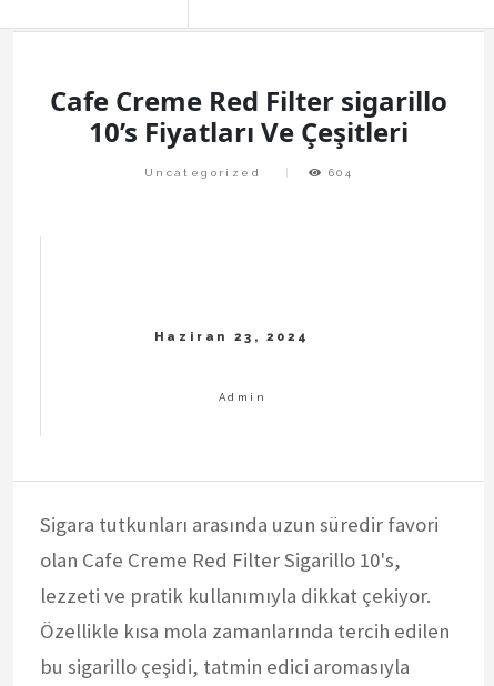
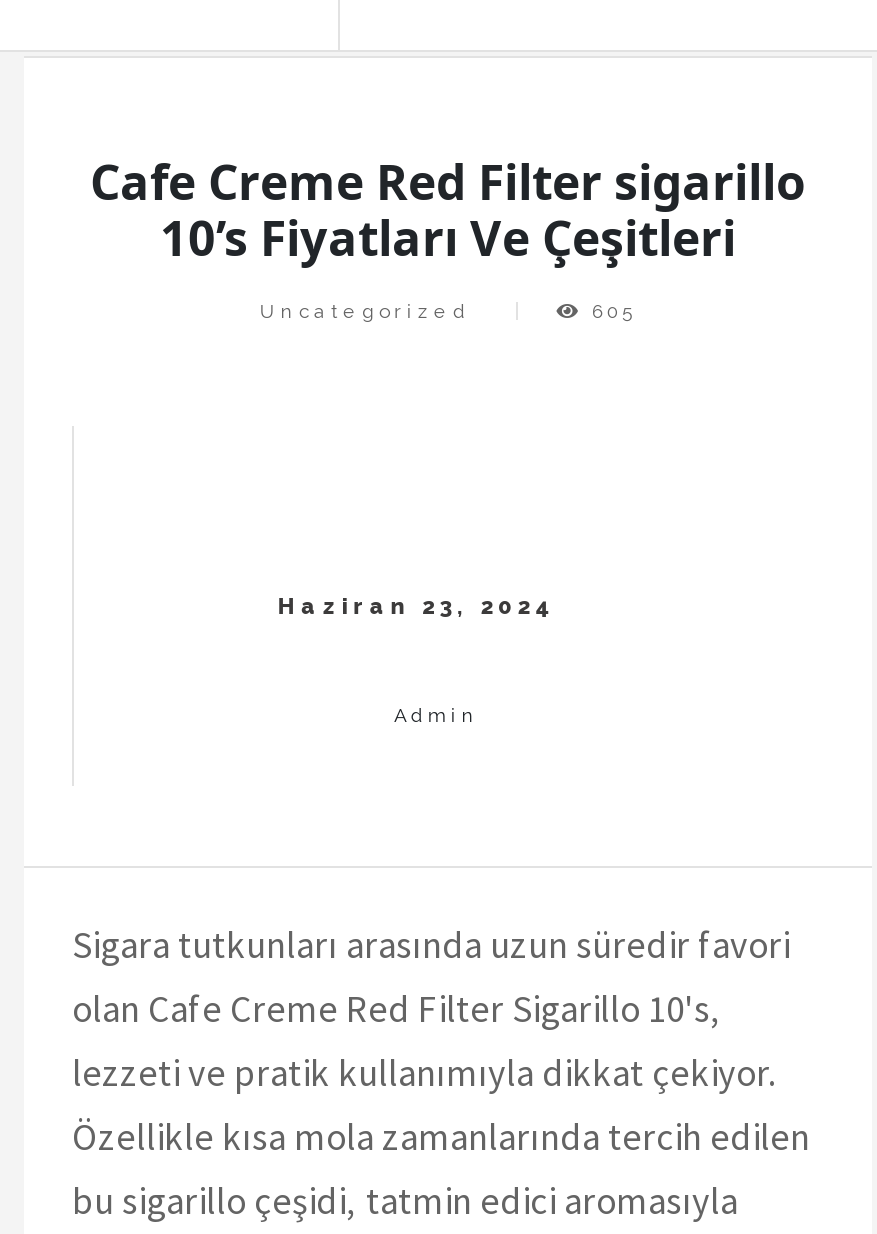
[324,167,353,179] 604 -> [583,300,637,322] 605

